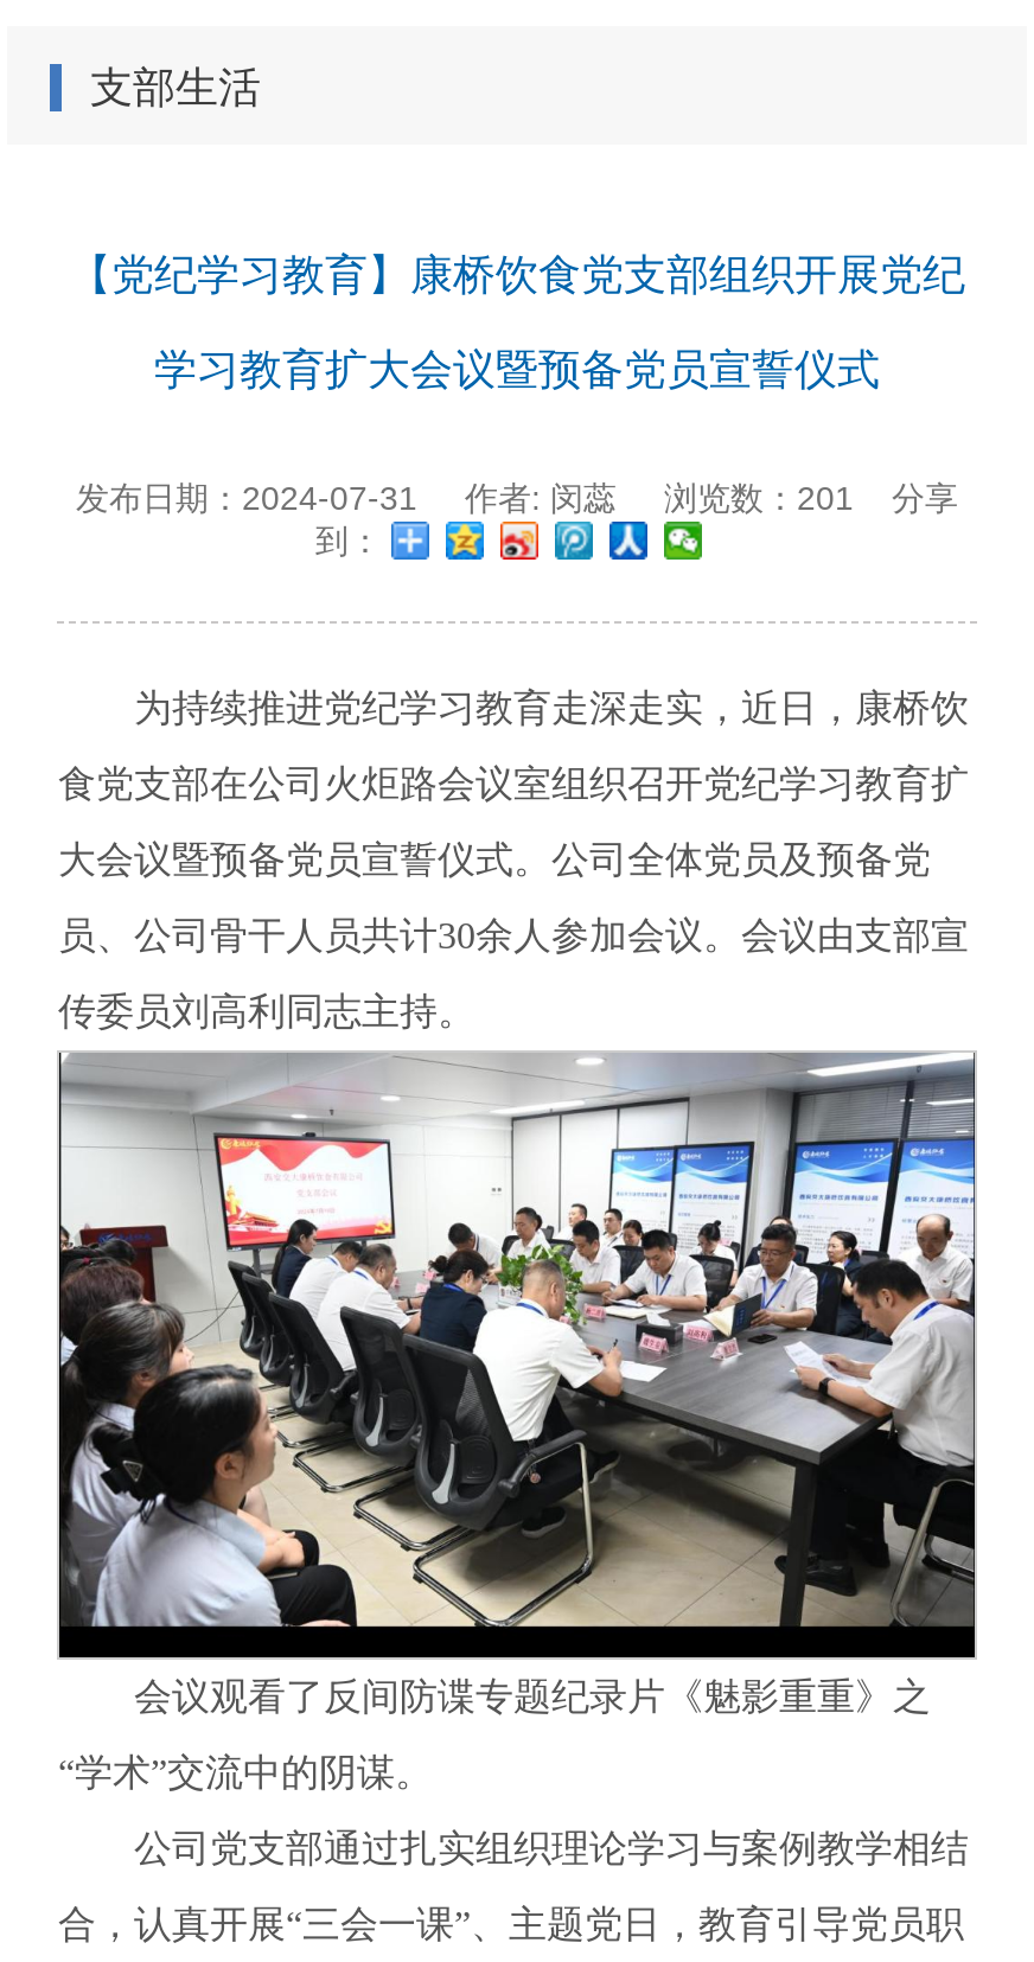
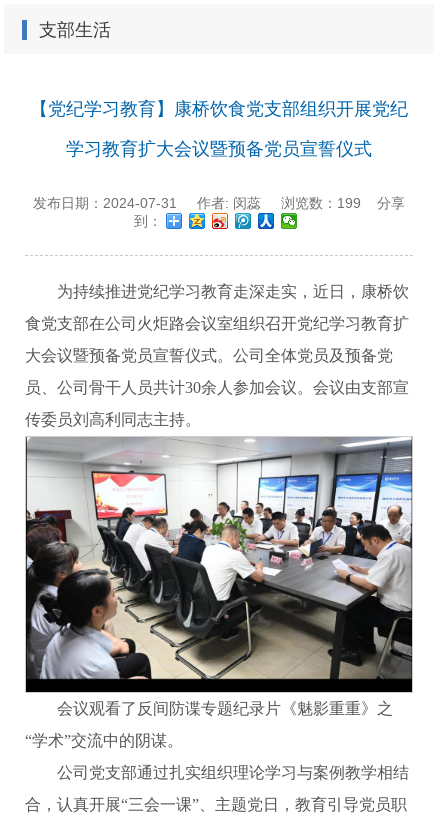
[76,478,958,516] 发布日期：2024-07-31作者:闵蕊浏览数：201分享 -> [33,194,405,210] 发布日期：2024-07-31作者:闵蕊浏览数：199分享

